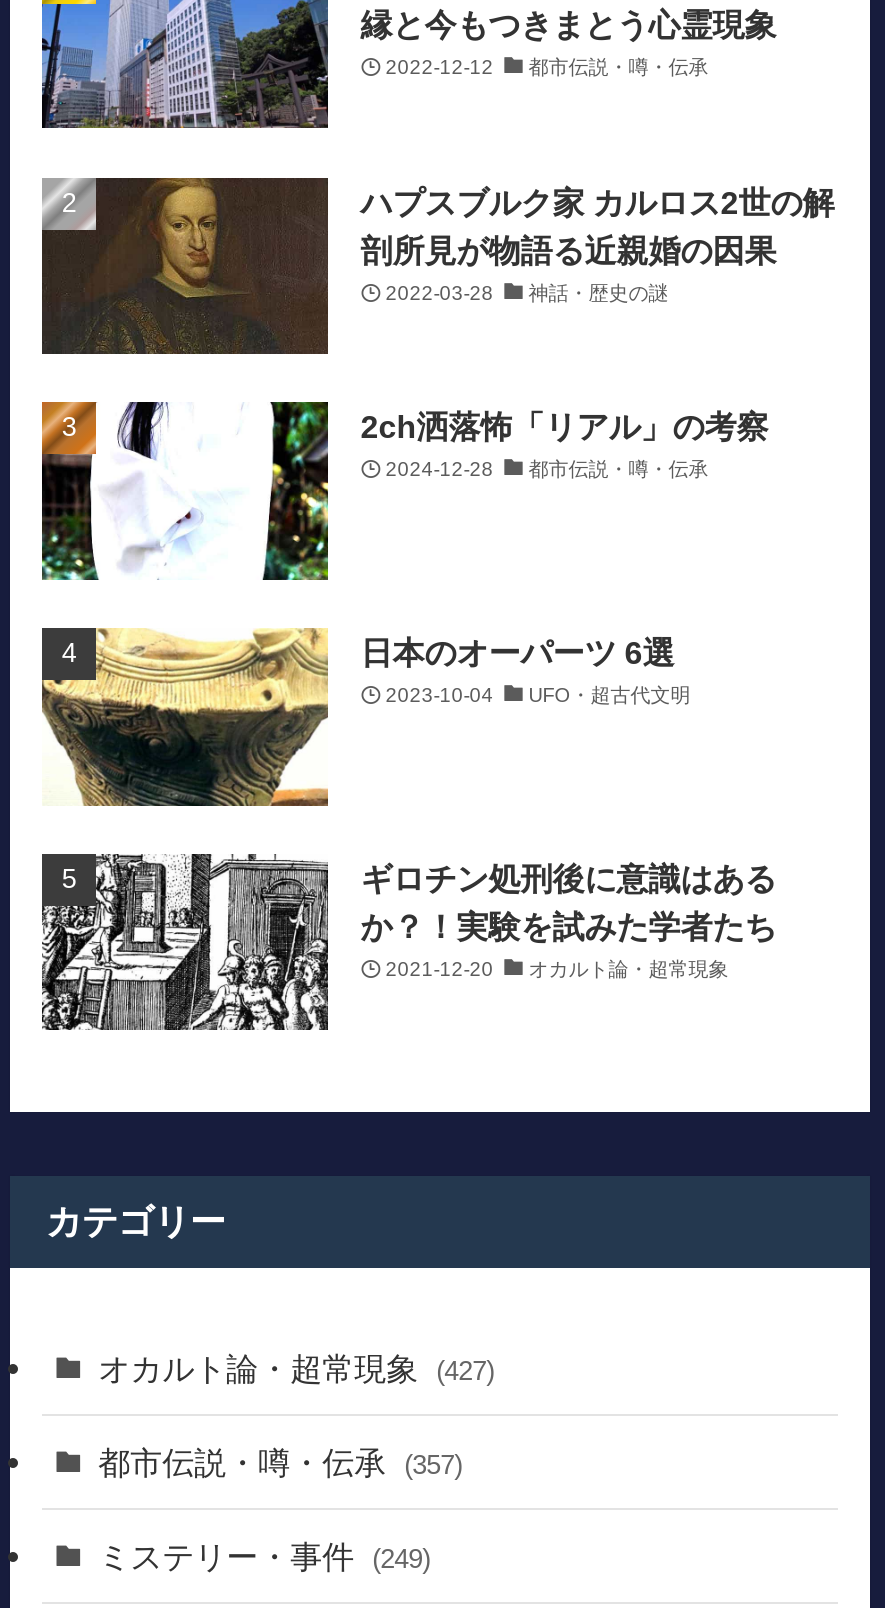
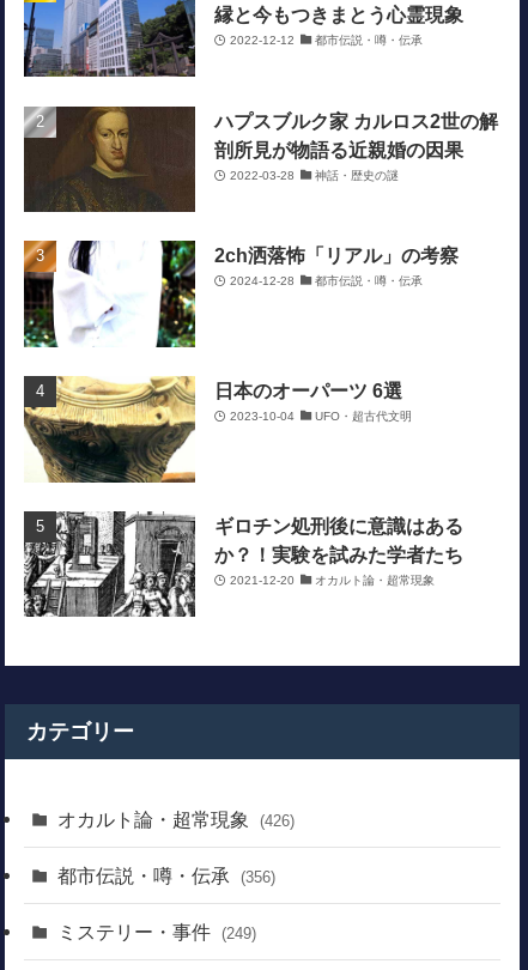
[98,1349,494,1385] オカルト論・超常現象 (427) -> [58,808,295,829] オカルト論・超常現象 (426)
[98,1444,462,1480] 都市伝説・噂・伝承 (357) -> [58,864,276,886] 都市伝説・噂・伝承 (356)

